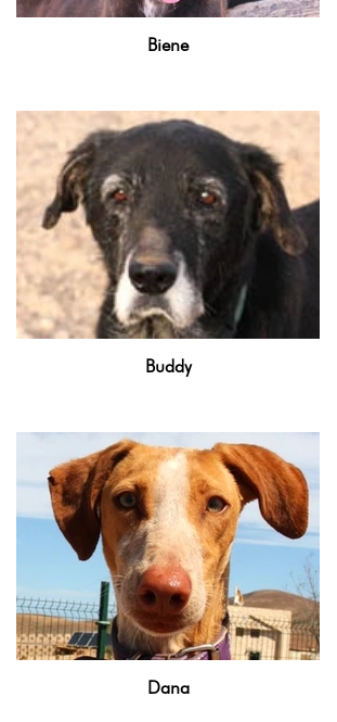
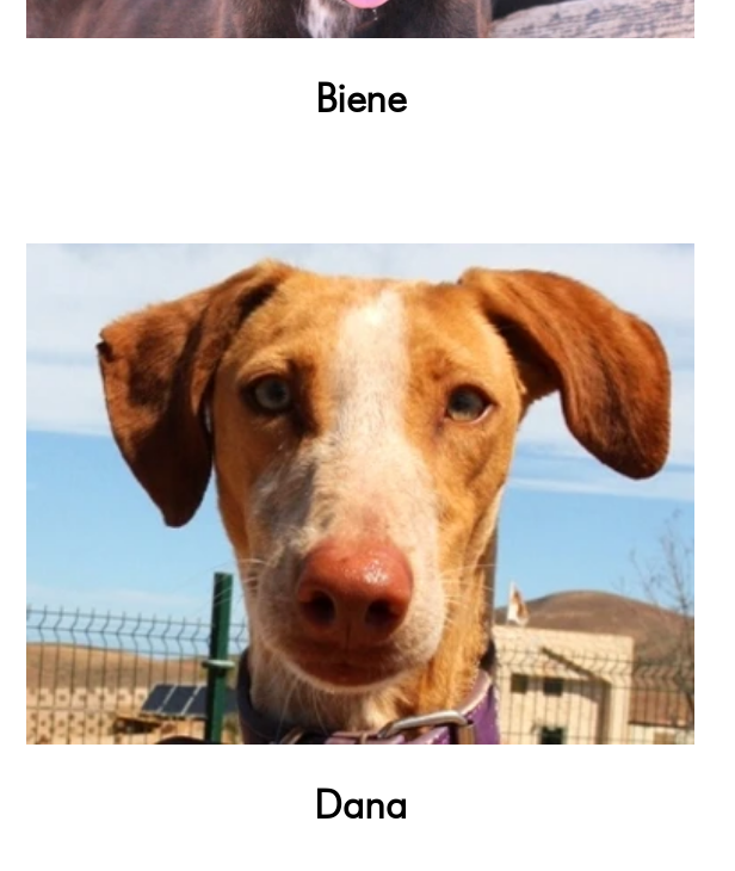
[16,111,321,377] [image] | Buddy -> none

